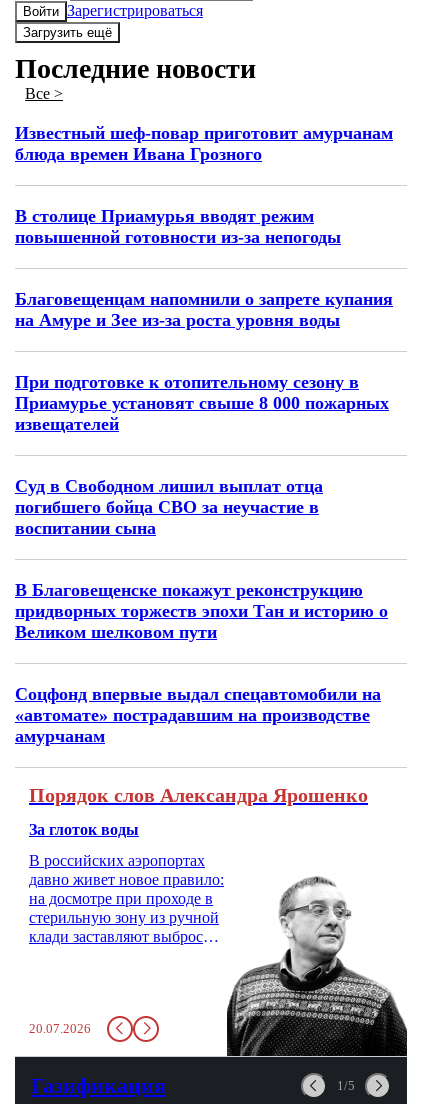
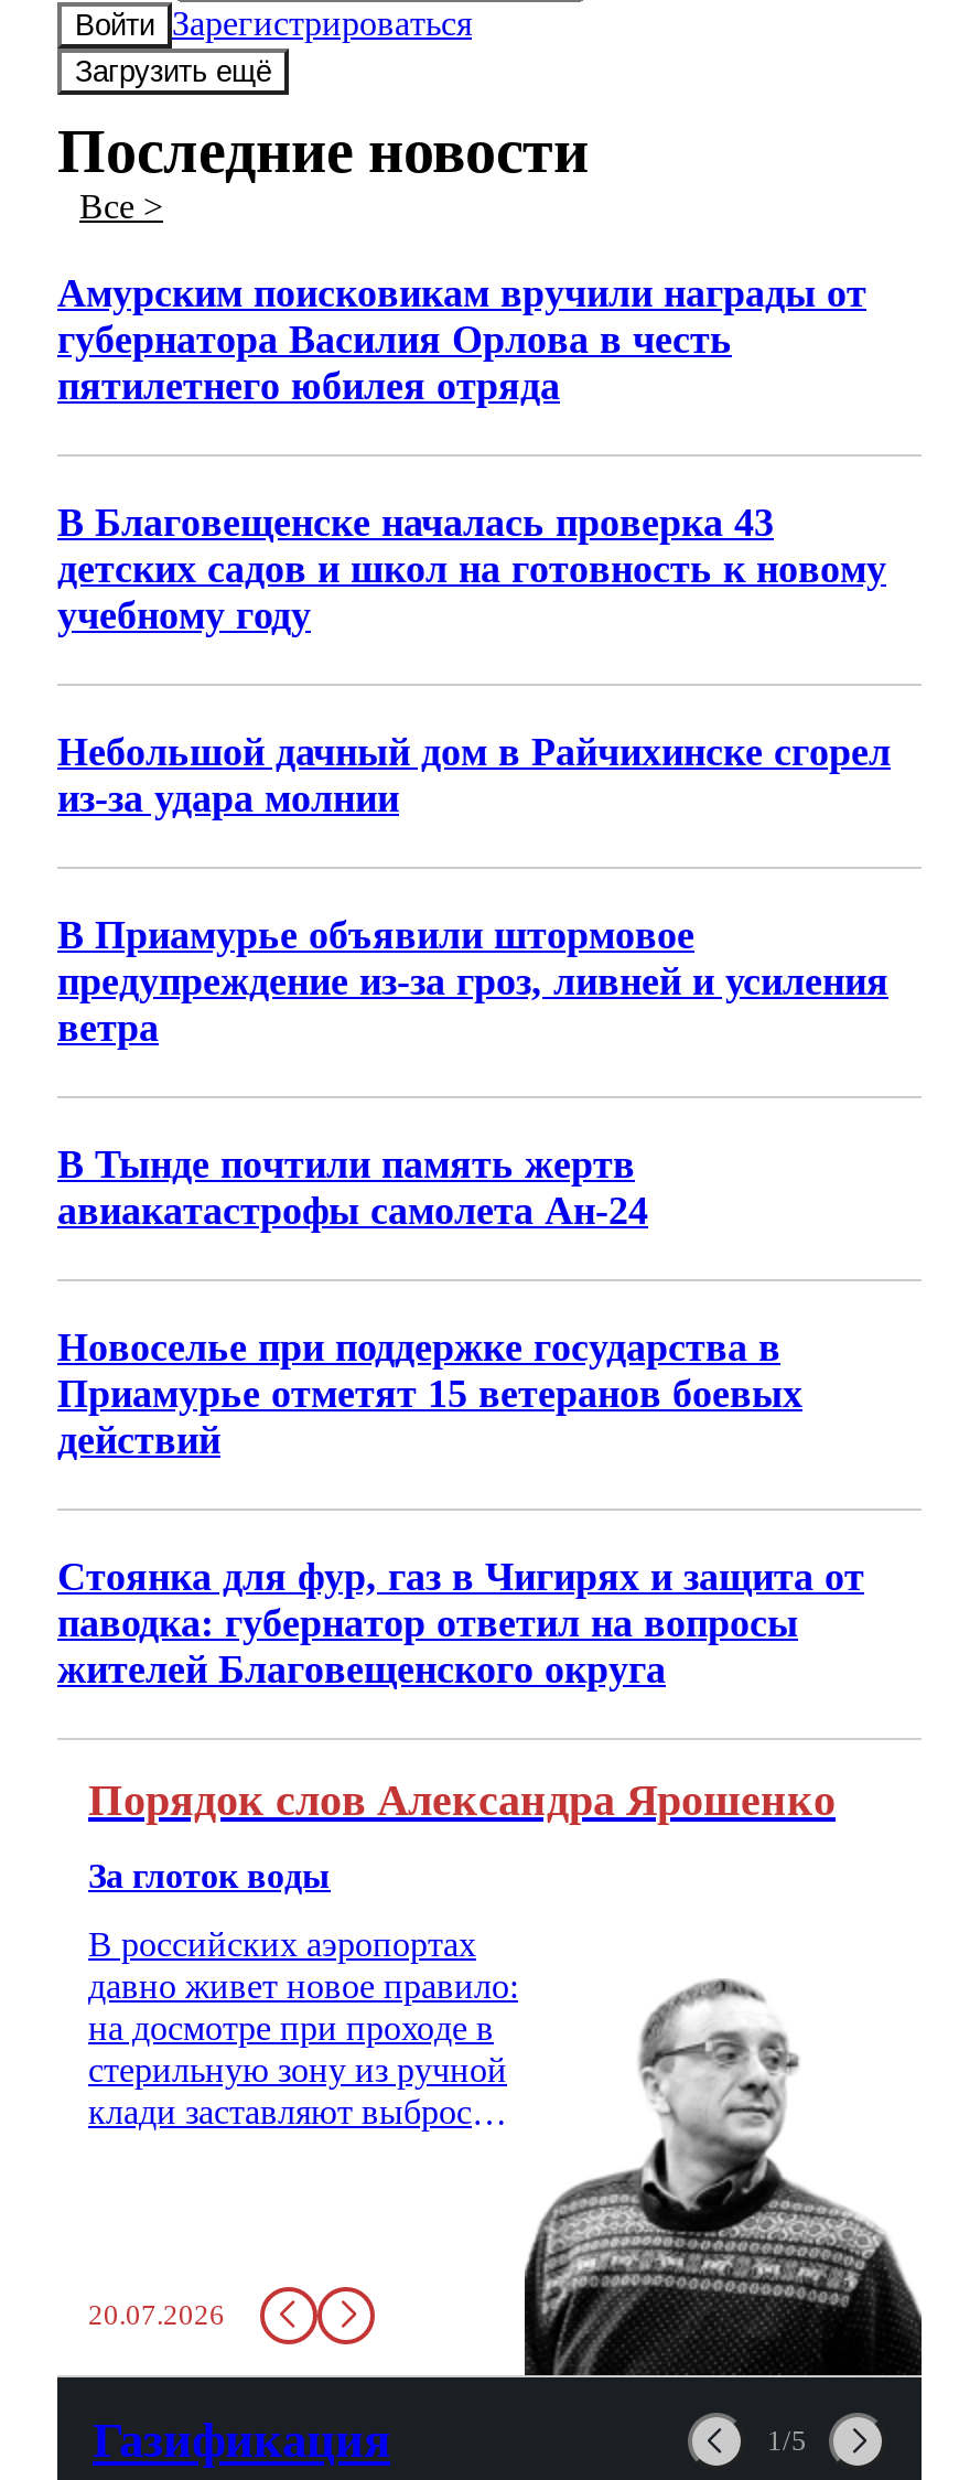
[15,123,393,164] Известный шеф-повар приготовит амурчанам | блюда времен Ивана Грозного -> [57,272,866,409] Амурским поисковикам вручили награды от | губернатора Василия Орлова в честь | пятилетнего юбилея отряда
[15,206,341,247] В столице Приамурья вводят режим | повышенной готовности из-за непогоды -> [57,501,886,638] В Благовещенске началась проверка 43 | детских садов и школ на готовность к новому | учебному году
[15,289,393,330] Благовещенцам напомнили о запрете купания | на Амуре и Зее из-за роста уровня воды -> [57,731,891,821] Небольшой дачный дом в Райчихинске сгорел | из-за удара молнии
[15,372,389,434] При подготовке к отопительному сезону в | Приамурье установят свыше 8 000 пожарных | извещателей -> [57,914,888,1050] В Приамурье объявили штормовое | предупреждение из-за гроз, ливней и усиления | ветра
[15,476,323,538] Суд в Свободном лишил выплат отца | погибшего бойца СВО за неучастие в | воспитании сына -> [57,1143,648,1233] В Тынде почтили память жертв | авиакатастрофы самолета Ан-24
[15,580,388,642] В Благовещенске покажут реконструкцию | придворных торжеств эпохи Тан и историю о | Великом шелковом пути -> [57,1326,802,1463] Новоселье при поддержке государства в | Приамурье отметят 15 ветеранов боевых | действий
[15,684,381,746] Соцфонд впервые выдал спецавтомобили на | «автомате» пострадавшим на производстве | амурчанам -> [57,1555,864,1692] Стоянка для фур, газ в Чигирях и защита от | паводка: губернатор ответил на вопросы | жителей Благовещенского округа

